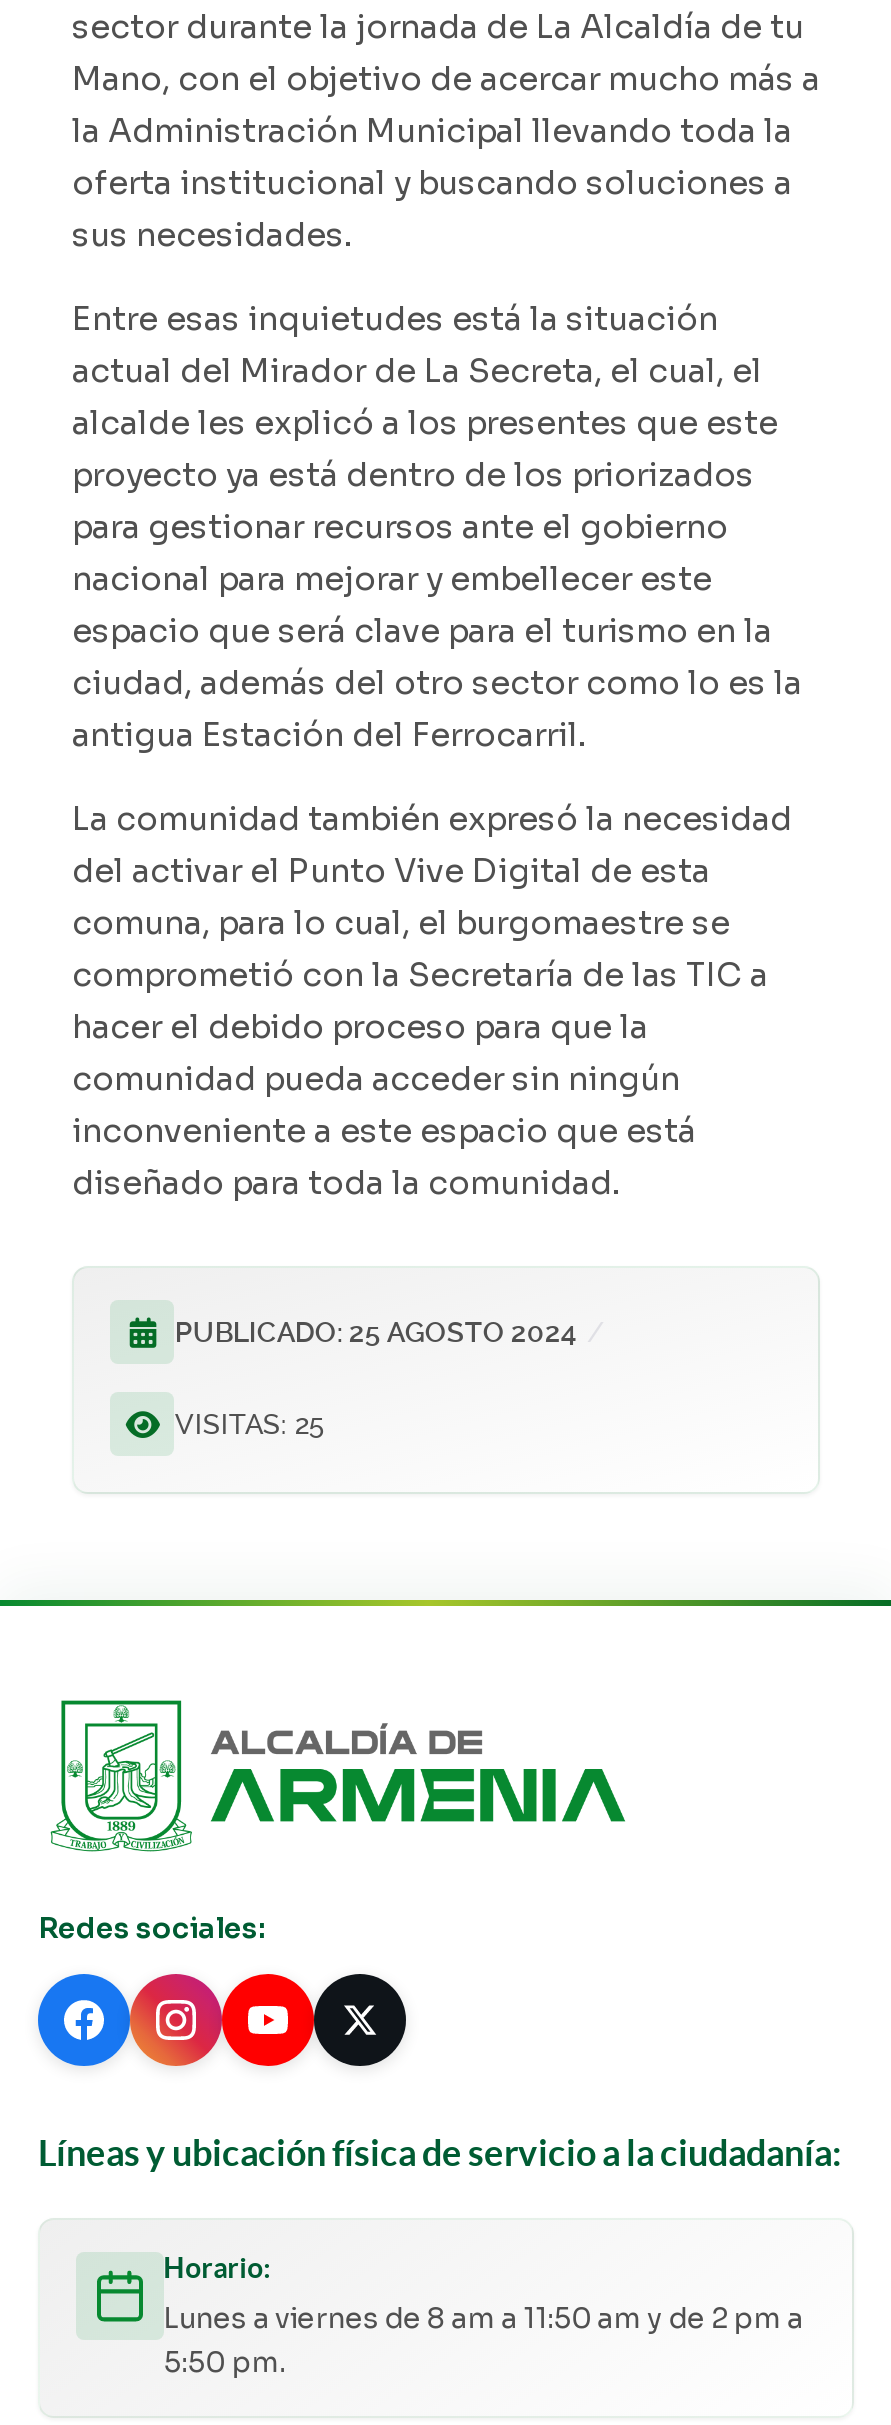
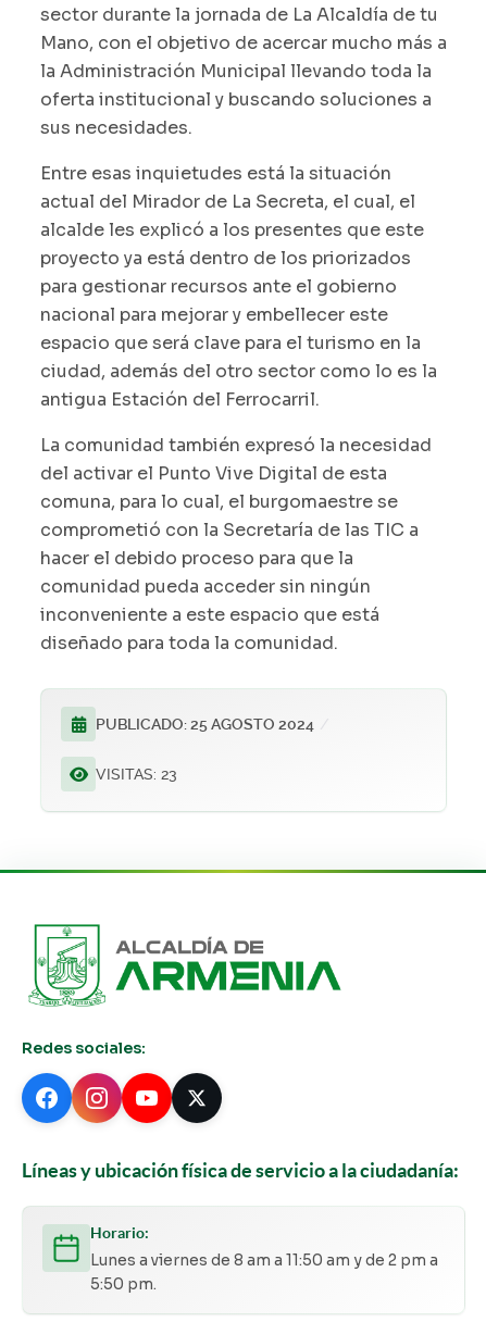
[175,1407,325,1439] VISITAS: 25 -> [96,765,178,782] VISITAS: 23

